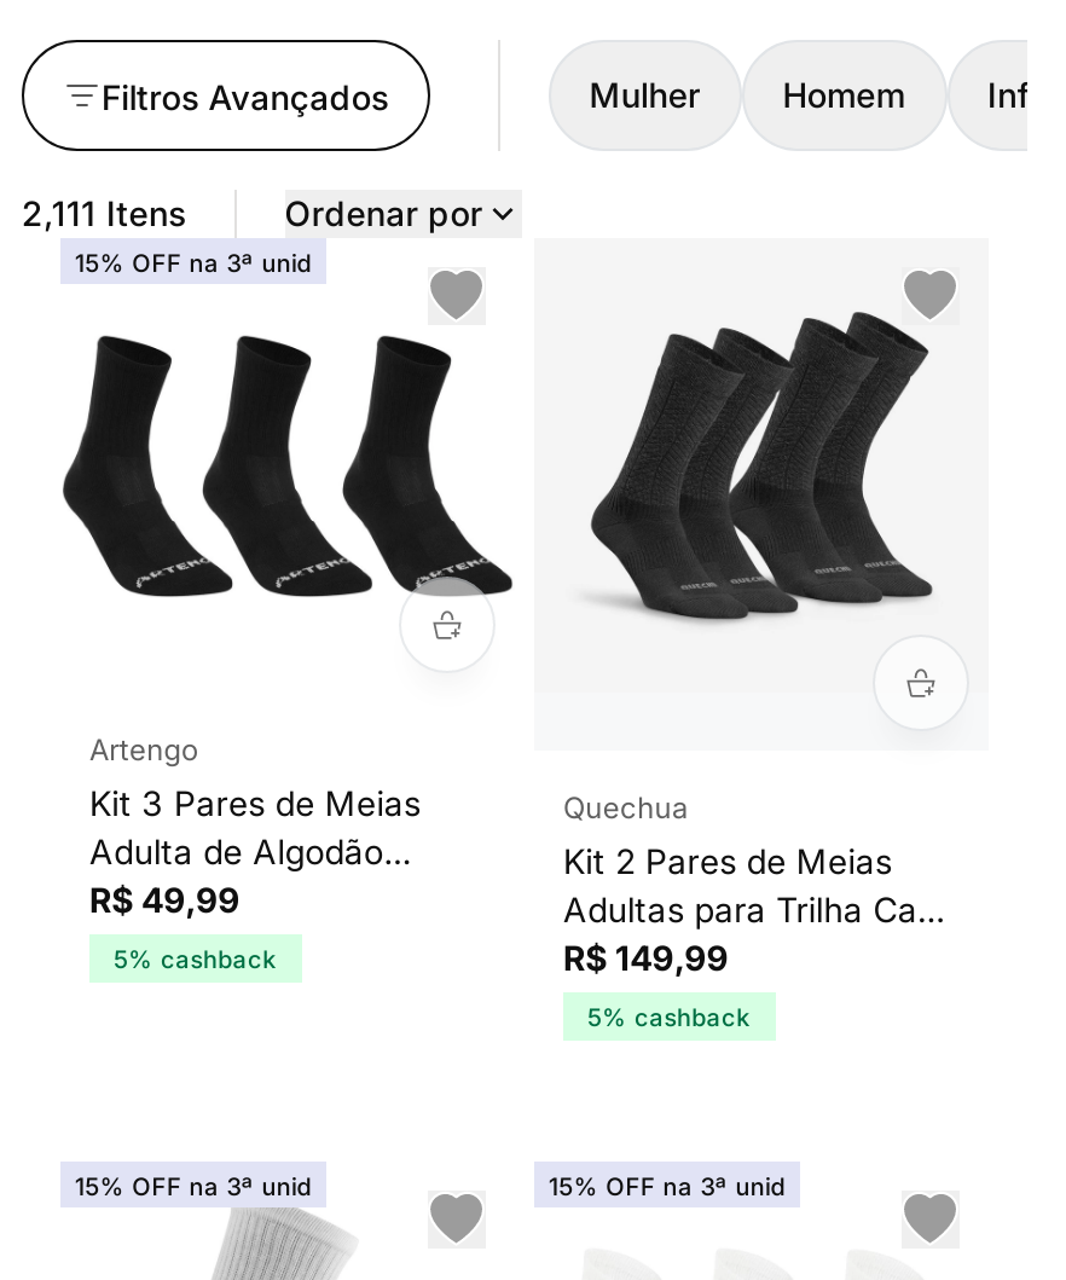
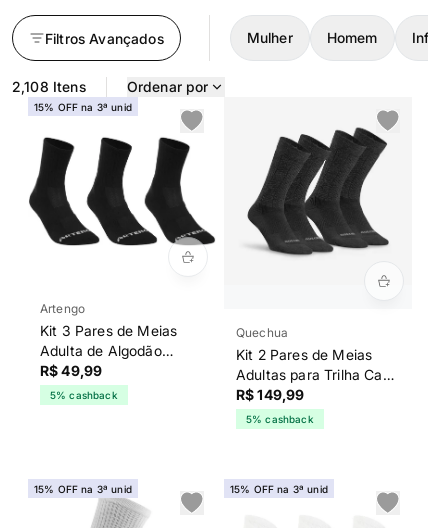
[22,192,186,233] 2,111 Itens -> [12,78,86,95] 2,108 Itens

